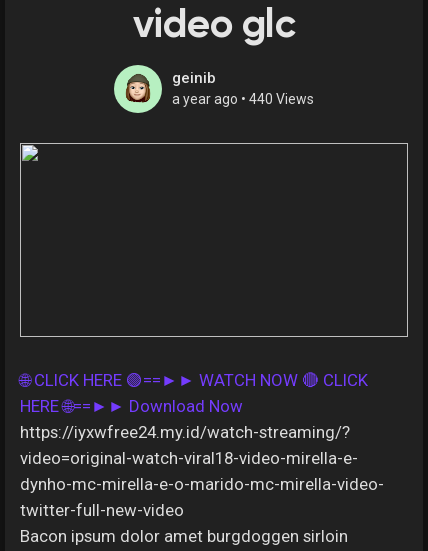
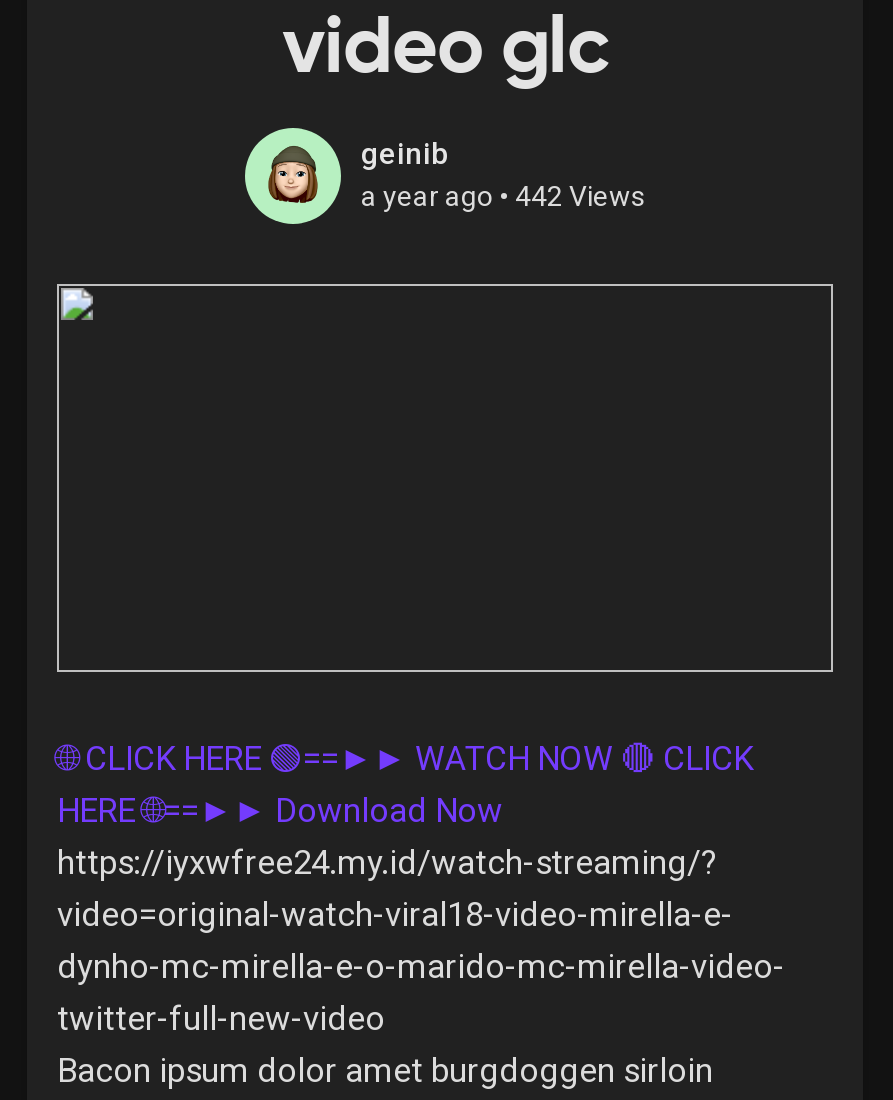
[172,91,314,107] a year ago • 440 Views -> [361,180,645,212] a year ago • 442 Views

